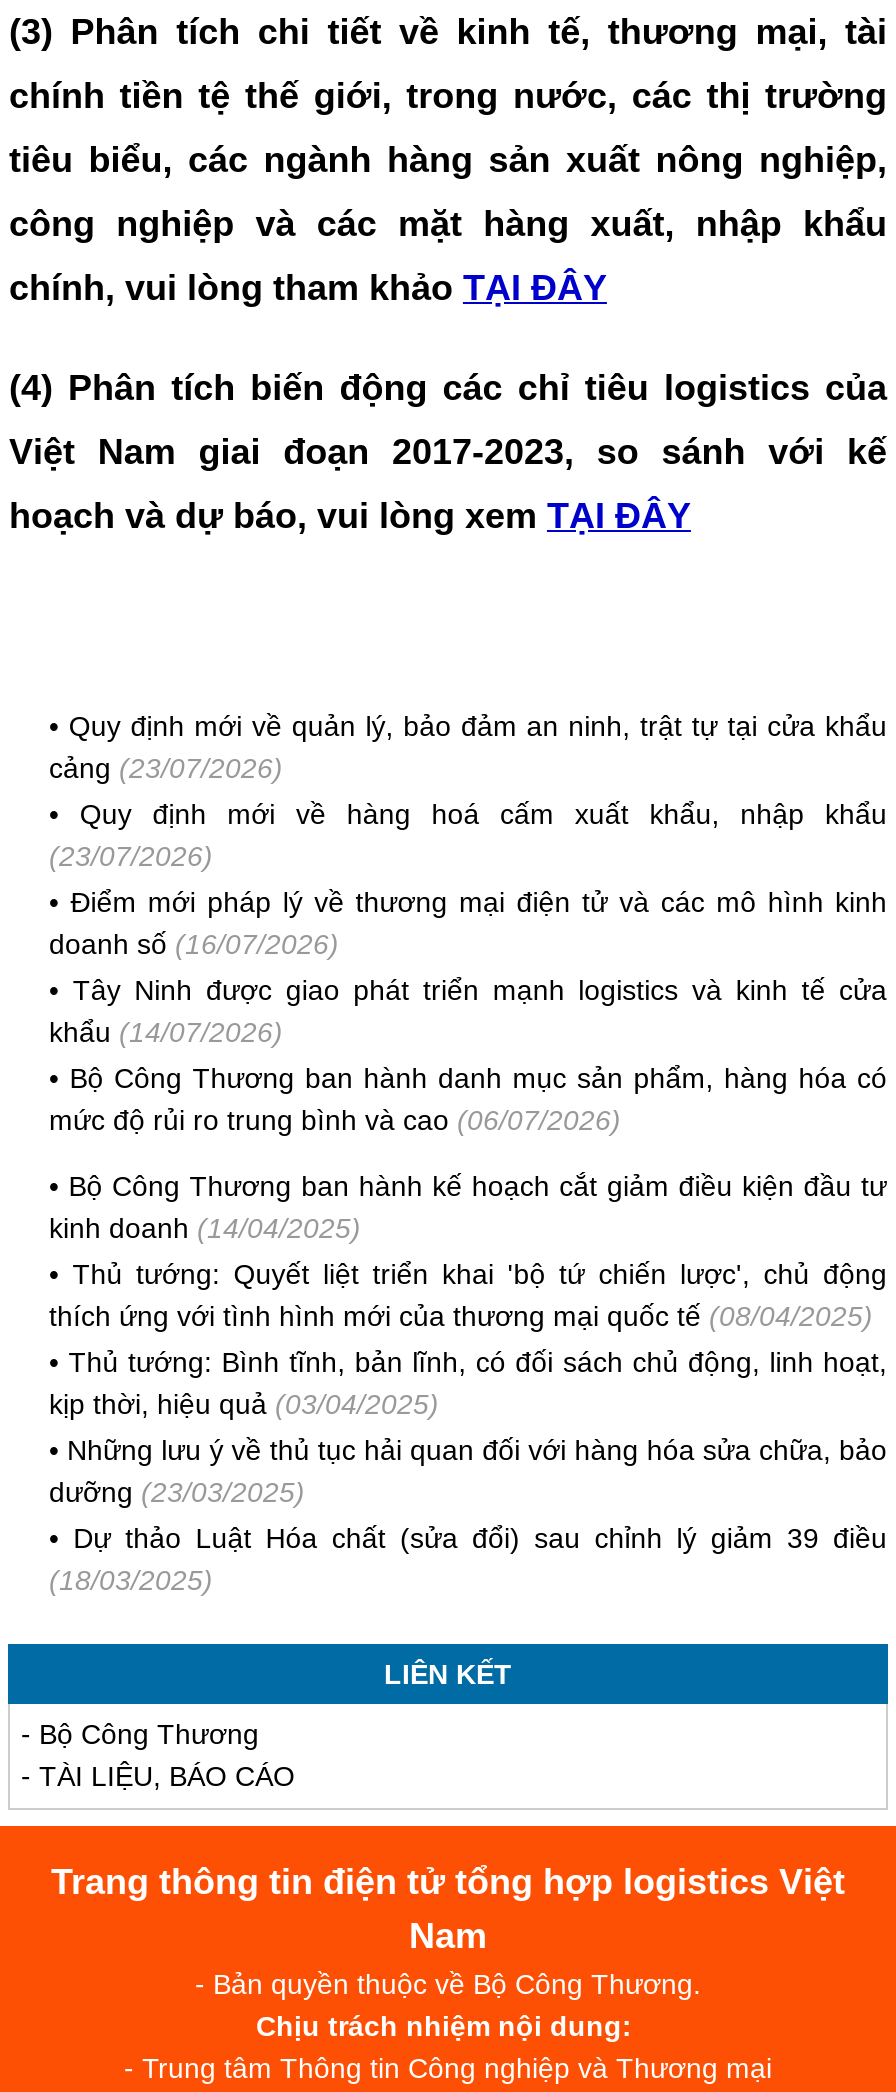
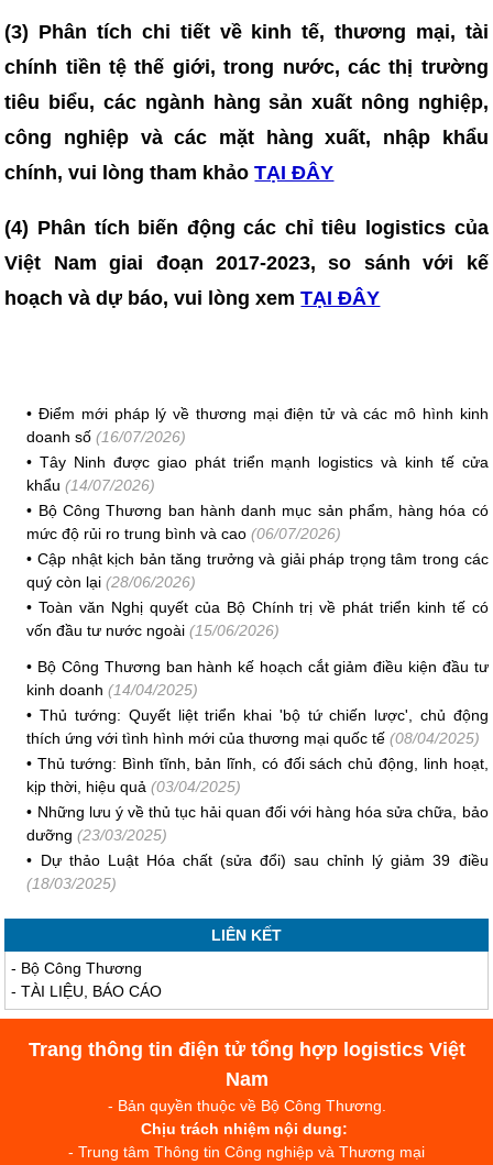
[49,710,887,872] • Quy định mới về quản lý, bảo đảm an ninh, trật tự tại cửa khẩu | cảng (23/07/2026) | • Quy định mới về hàng hoá cấm xuất khẩu, nhập khẩu | (23/07/2026) -> none
moved [49,886,887,1136] -> [27,405,488,542]: • Điểm mới pháp lý về thương mại điện tử và các mô hình kinh | doanh số (16/07/2026) | • Tây Ninh được giao phát triển mạnh logistics và kinh tế cửa | khẩu (14/07/2026) | • Bộ Công Thương ban hành danh mục sản phẩm, hàng hóa có | mức độ rủi ro trung bình và cao (06/07/2026)
none -> [27,550,488,639] • Cập nhật kịch bản tăng trưởng và giải pháp trọng tâm trong các | quý còn lại (28/06/2026) | • Toàn văn Nghị quyết của Bộ Chính trị về phát triển kinh tế có | vốn đầu tư nước ngoài (15/06/2026)

